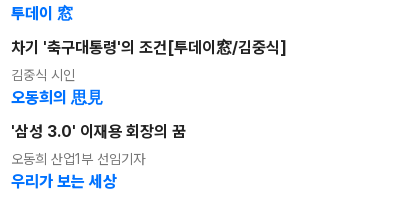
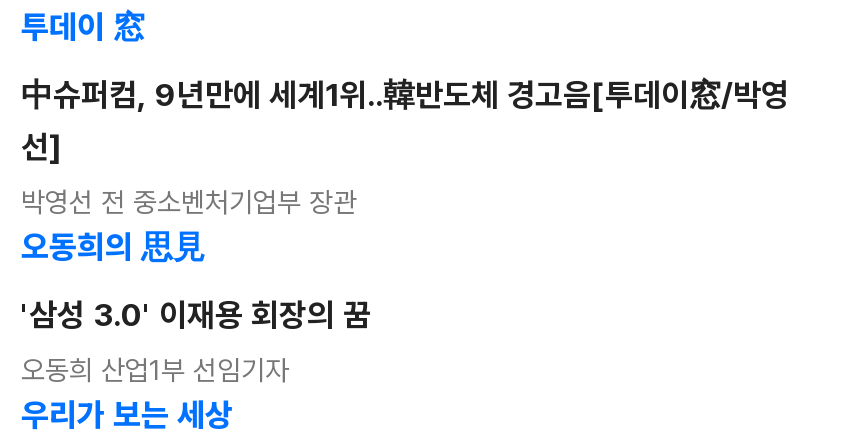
[11,38,287,57] 차기 '축구대통령'의 조건[투데이窓/김중식] -> [21,75,789,165] 中슈퍼컴, 9년만에 세계1위..韓반도체 경고음[투데이窓/박영 | 선]
[11,67,75,83] 김중식 시인 -> [21,185,357,217] 박영선 전 중소벤처기업부 장관

